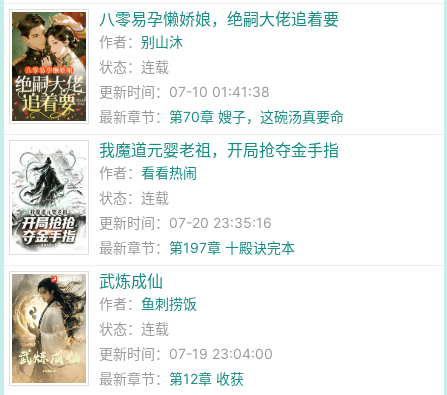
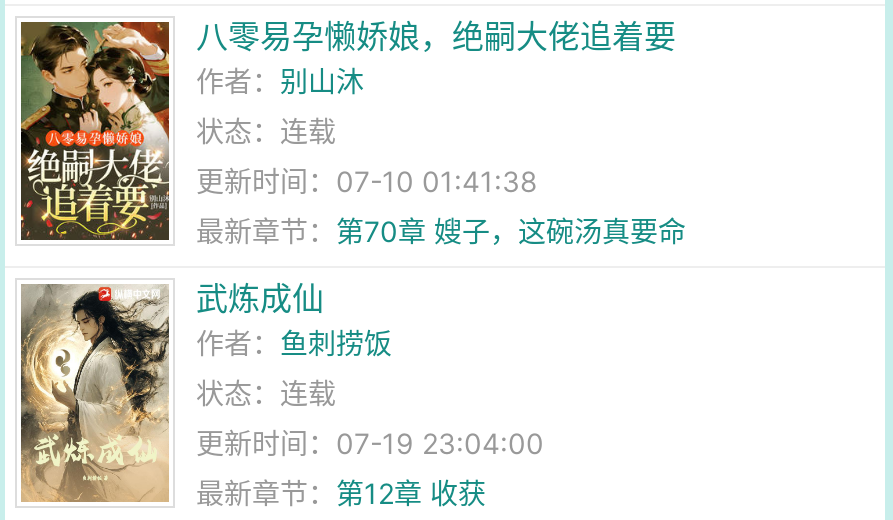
[12,140,339,256] [image] | 我魔道元婴老祖，开局抢夺金手指 | 作者：看看热闹 | 状态：连载 | 更新时间：07-20 23:35:16 | 最新章节：第197章 十殿诀完本 -> none

